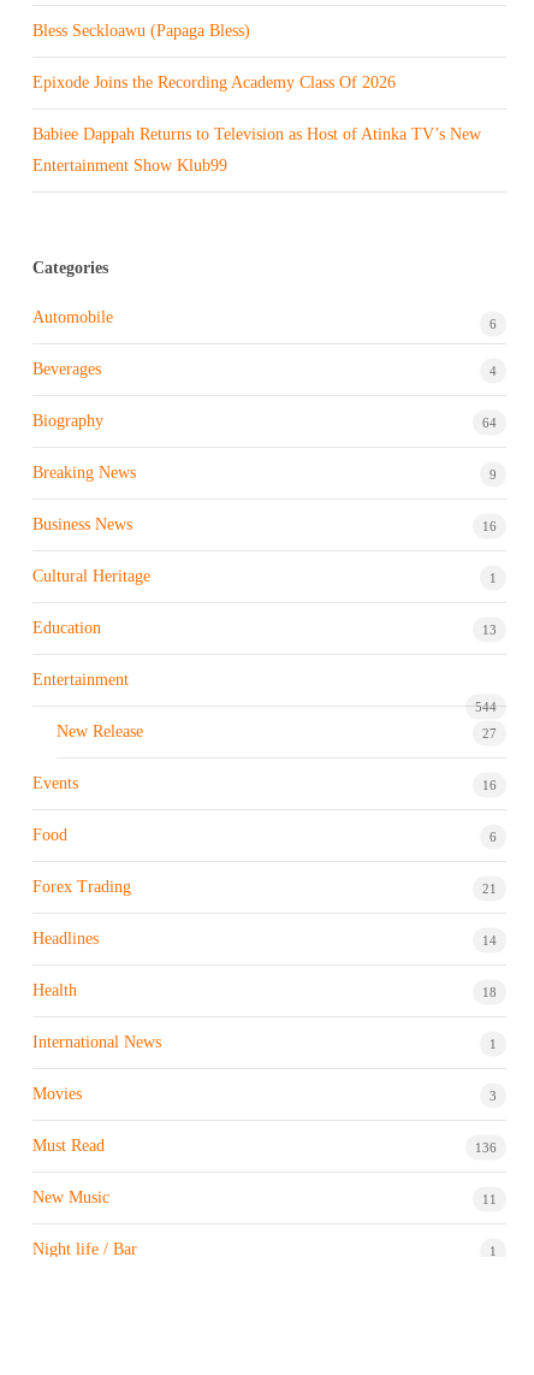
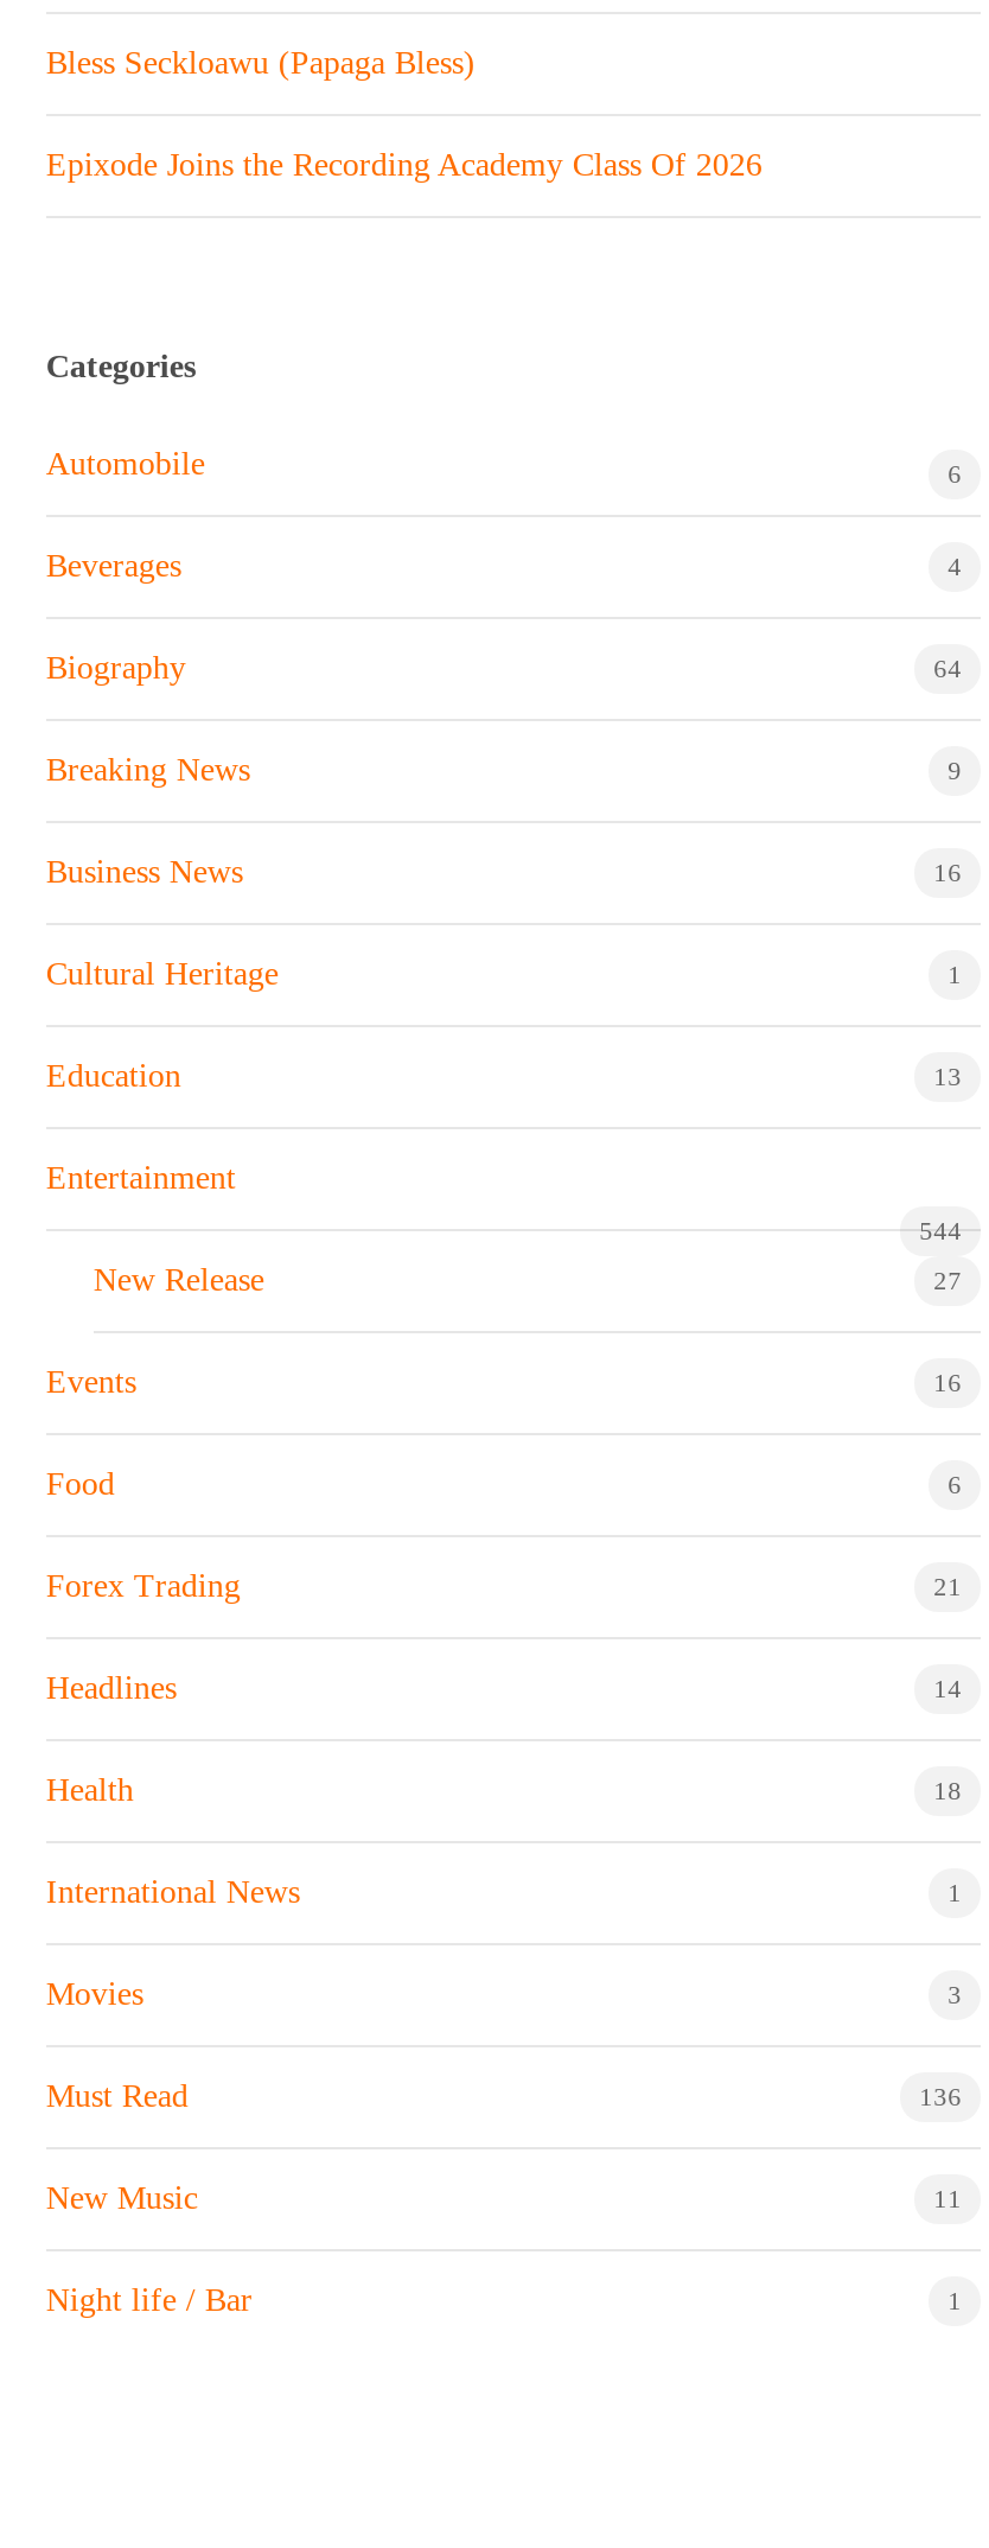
[32,126,481,175] Babiee Dappah Returns to Television as Host of Atinka TV’s New | Entertainment Show Klub99 -> none

